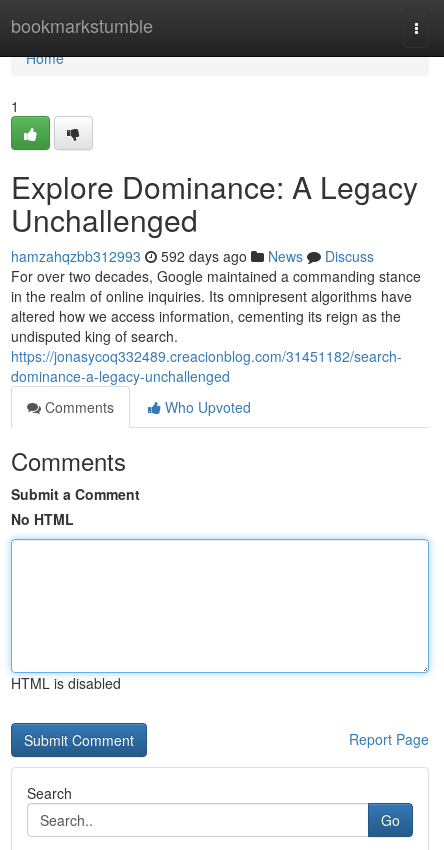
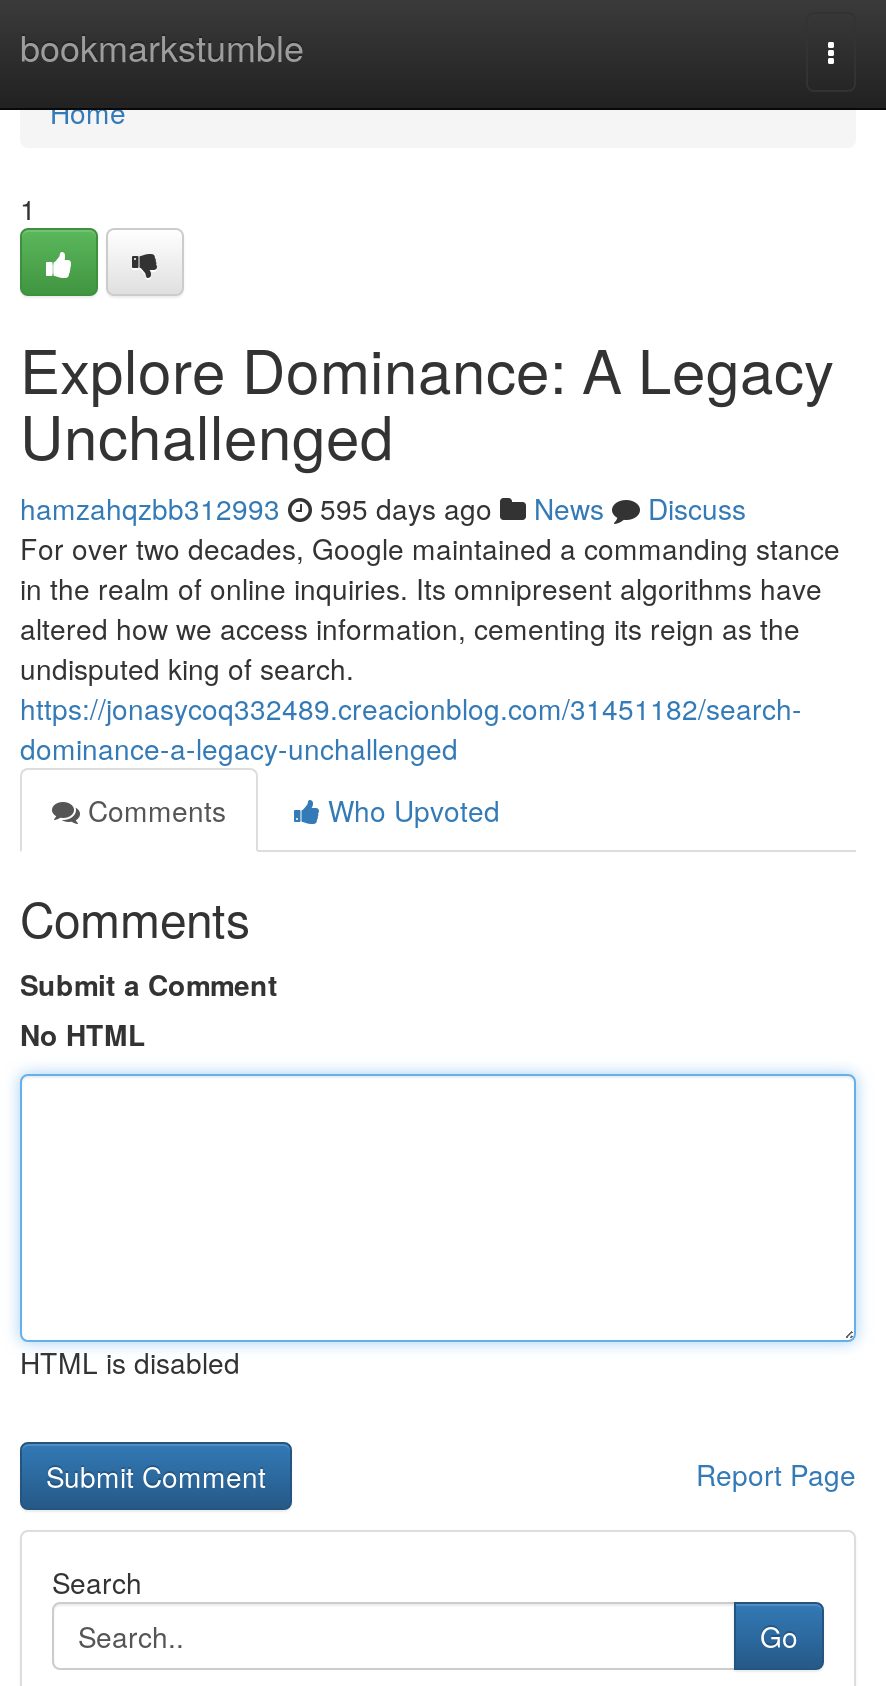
[11,246,374,266] hamzahqzbb312993 592 days ago News Discuss -> [20,488,746,528] hamzahqzbb312993 595 days ago News Discuss

